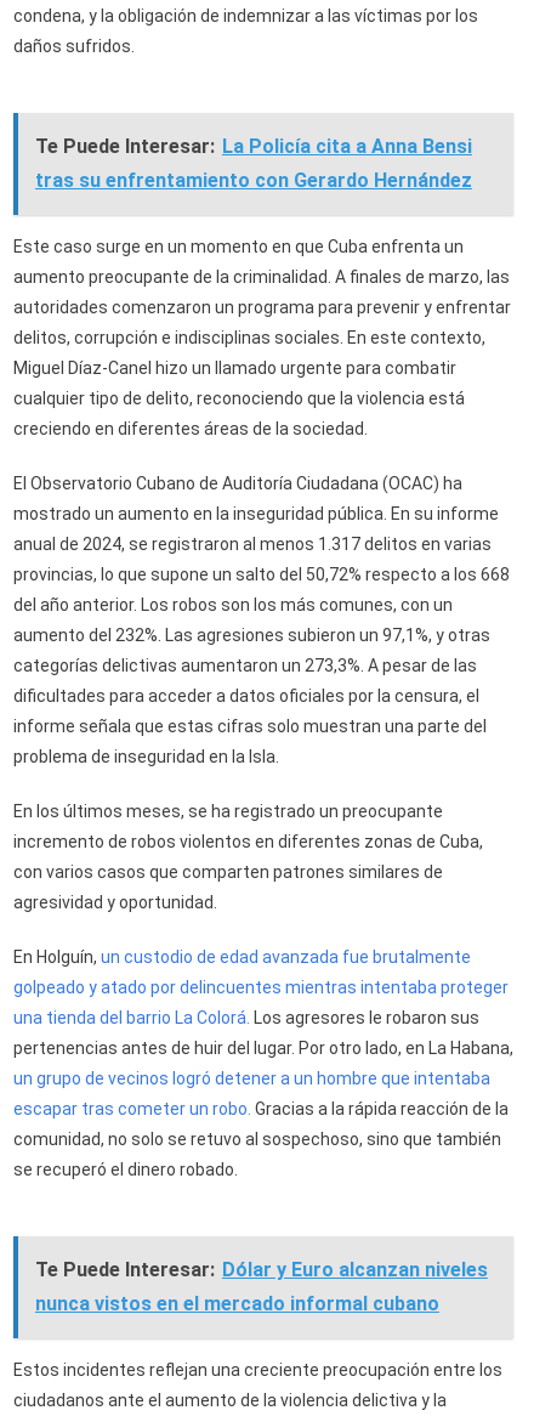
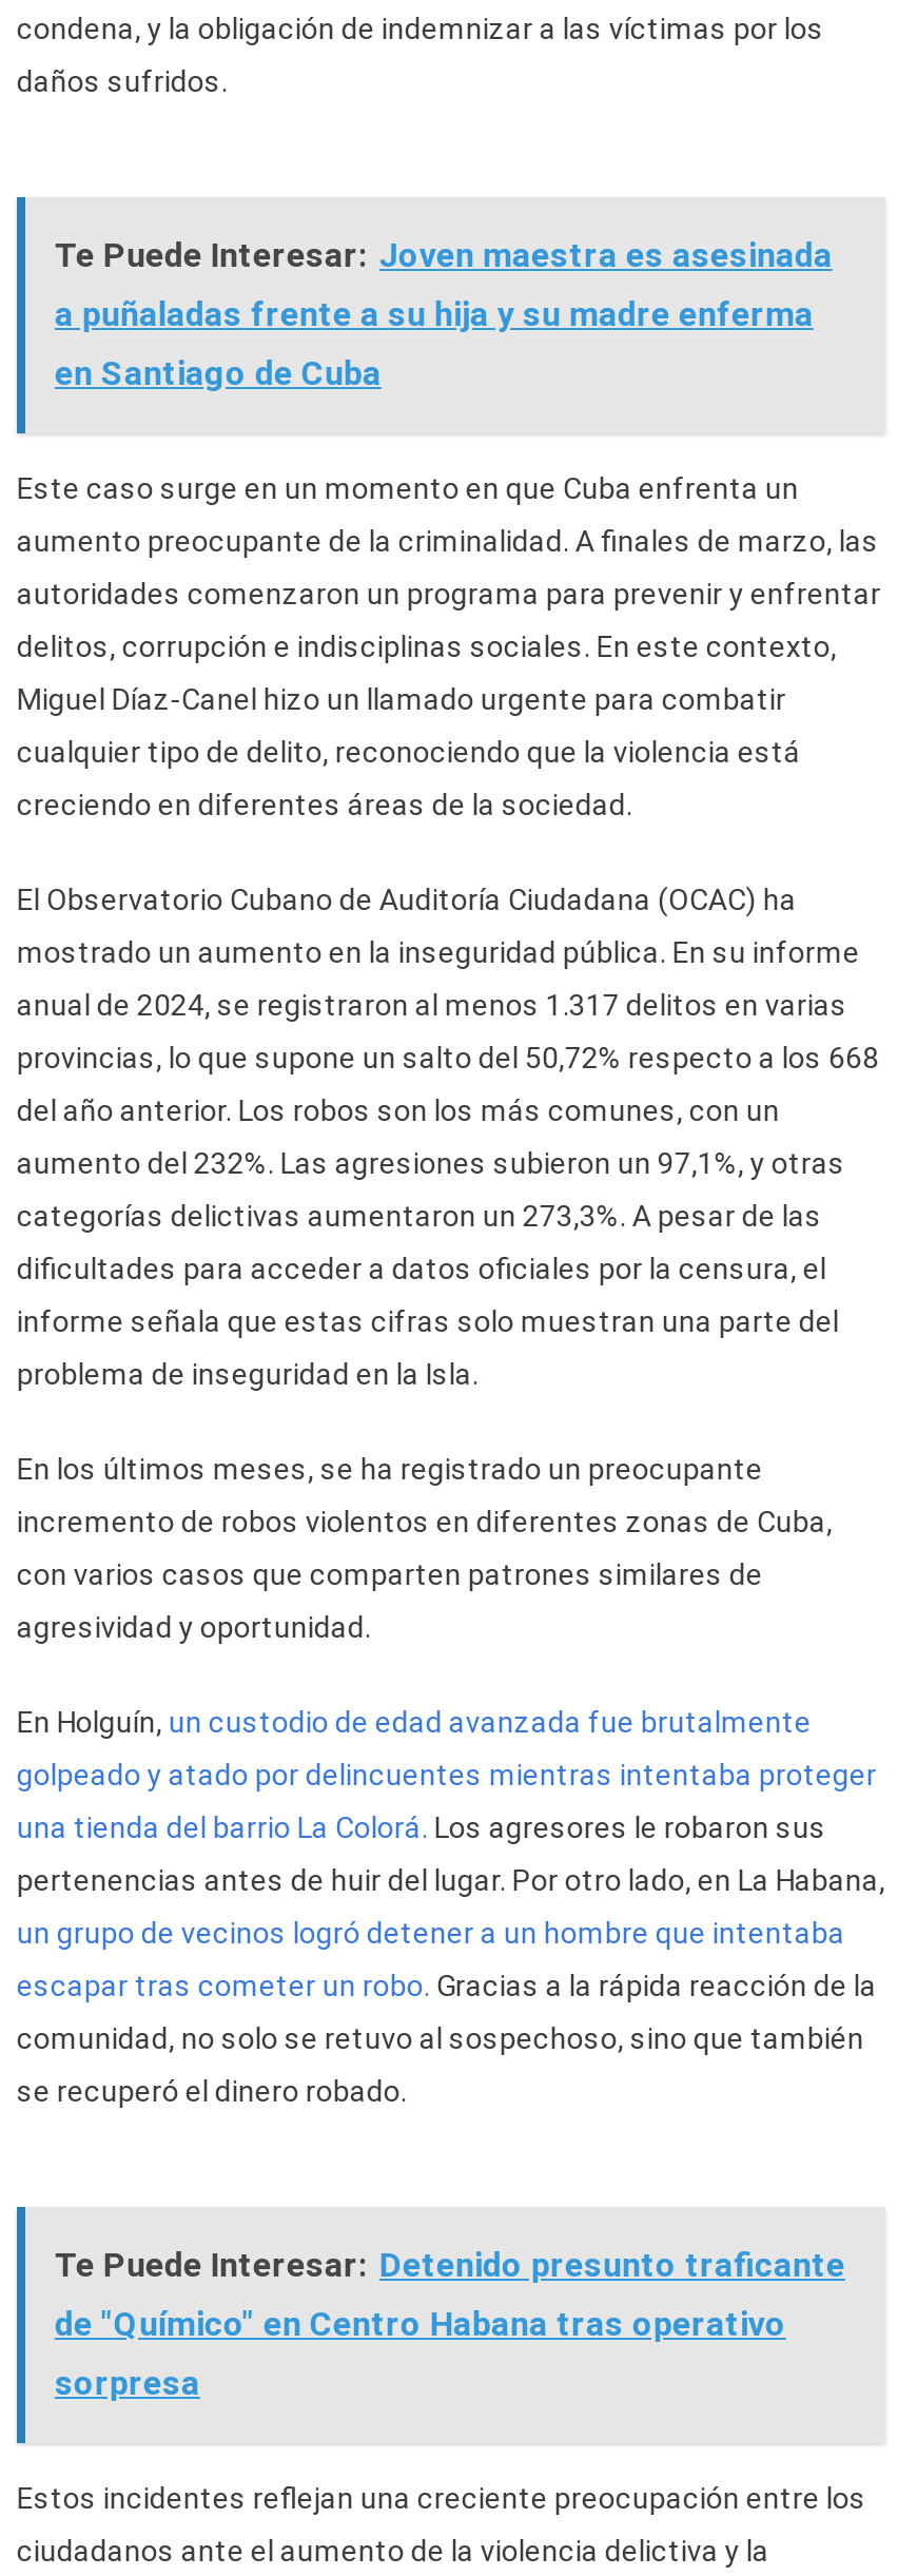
[35,135,472,192] Te Puede Interesar: La Policía cita a Anna Bensi | tras su enfrentamiento con Gerardo Hernández -> [55,234,832,392] Te Puede Interesar: Joven maestra es asesinada | a puñaladas frente a su hija y su madre enferma | en Santiago de Cuba
[35,1259,488,1316] Te Puede Interesar: Dólar y Euro alcanzan niveles | nunca vistos en el mercado informal cubano -> [55,2244,845,2402] Te Puede Interesar: Detenido presunto traficante | de "Químico" en Centro Habana tras operativo | sorpresa

